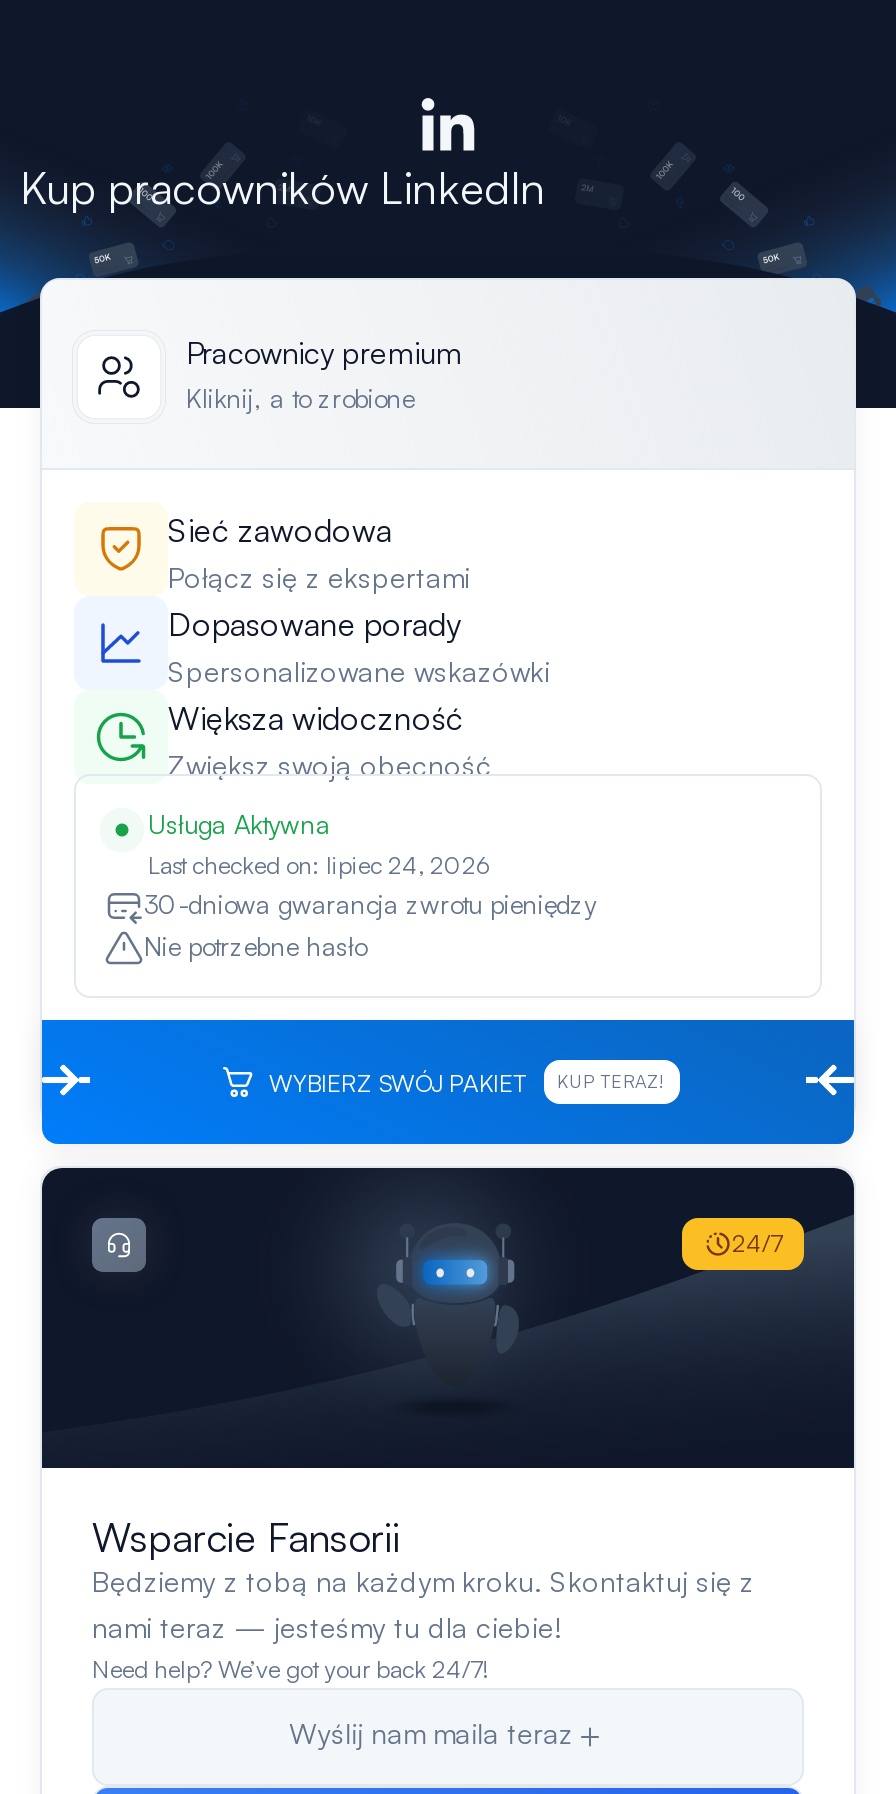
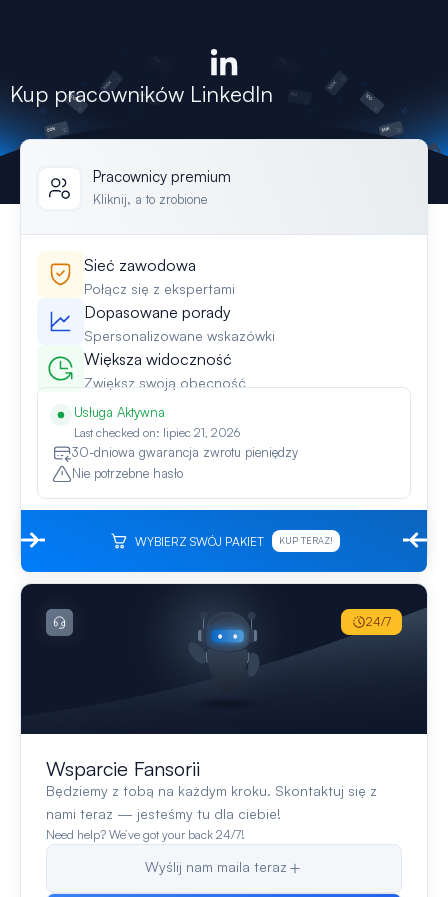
[148,850,488,880] Last checked on: lipiec 24, 2026 -> [74,425,240,440] Last checked on: lipiec 21, 2026

